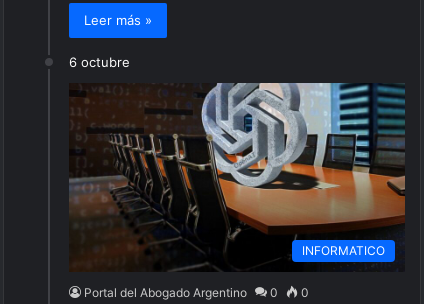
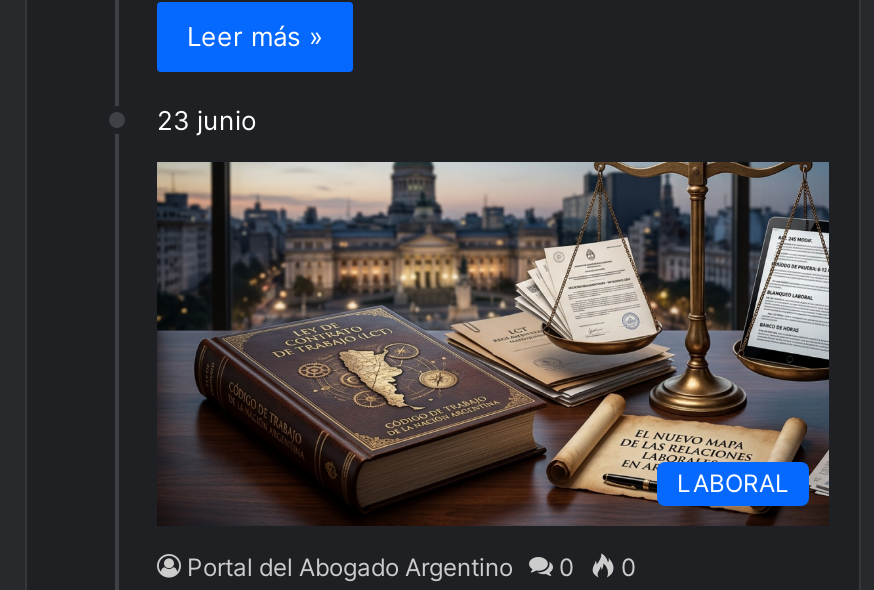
[69,54,130,70] 6 octubre -> [157,104,257,136] 23 junio
[69,82,405,271] [image] | INFORMATICO -> [155,160,831,526] [image] | LABORAL

